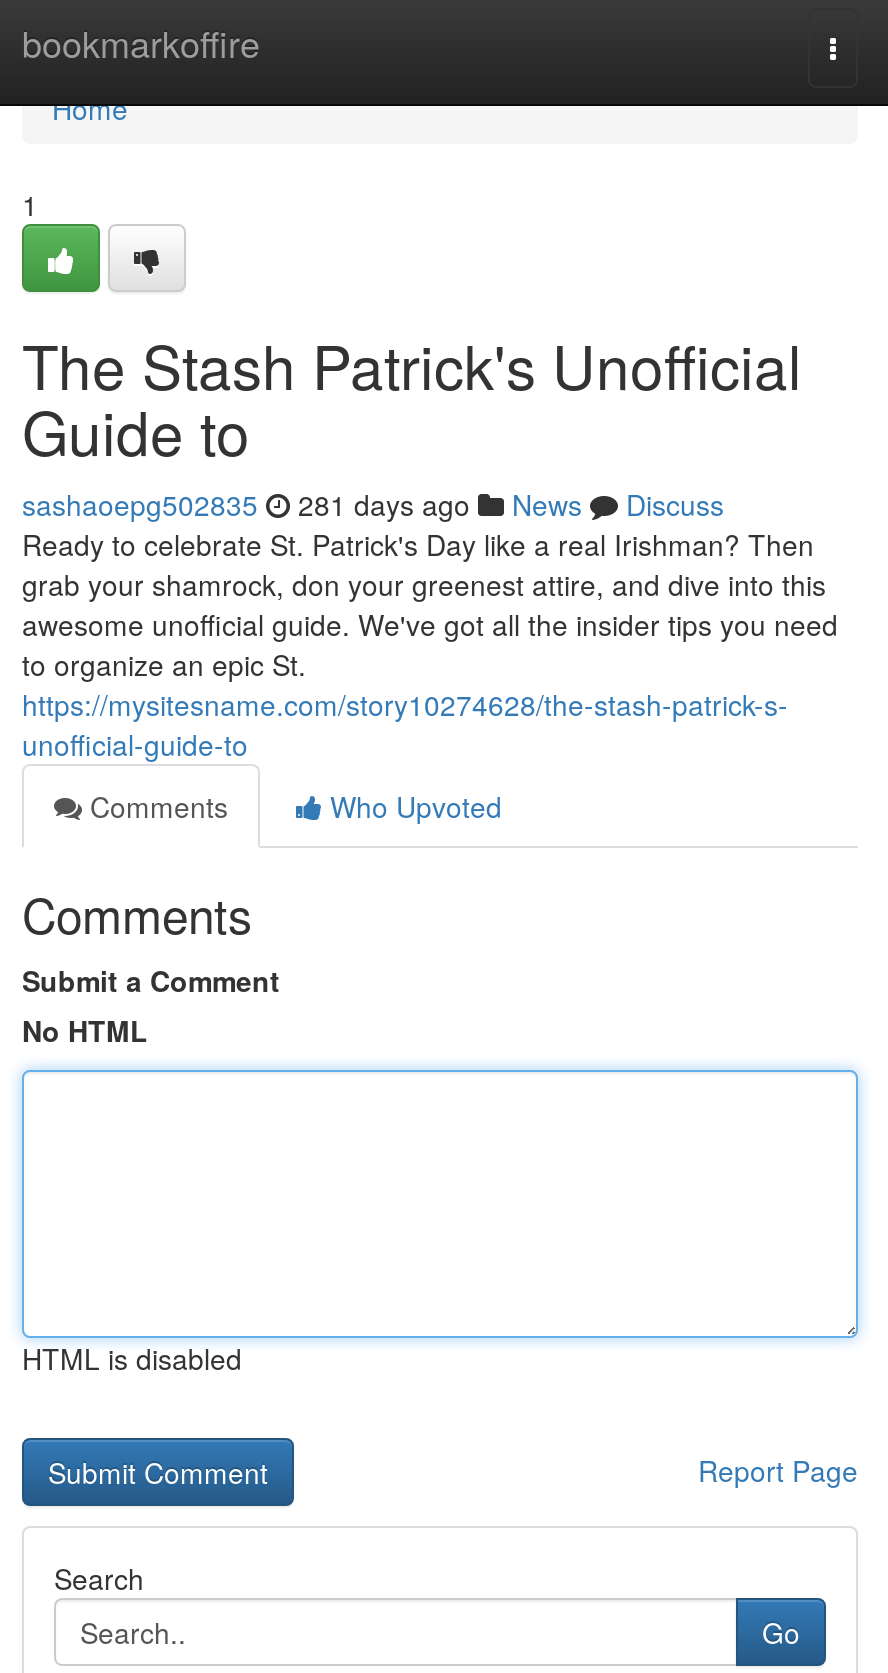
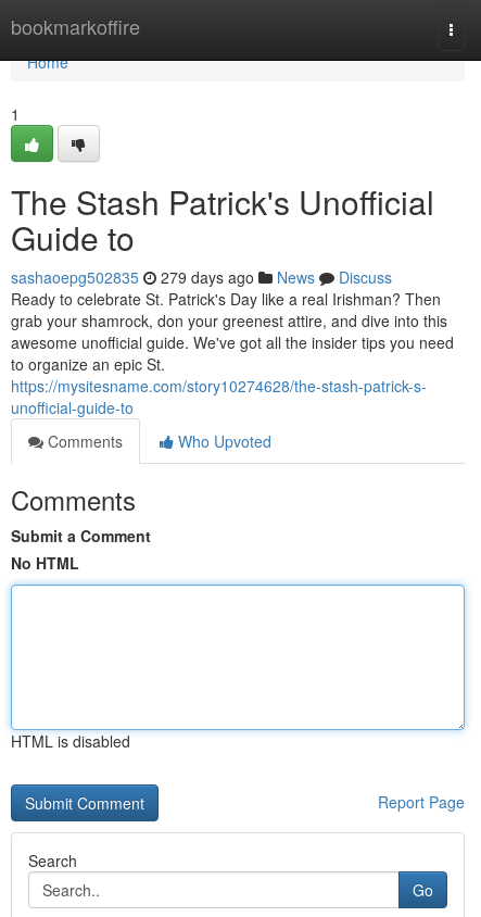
[22,484,724,524] sashaoepg502835 281 days ago News Discuss -> [11,266,392,288] sashaoepg502835 279 days ago News Discuss

